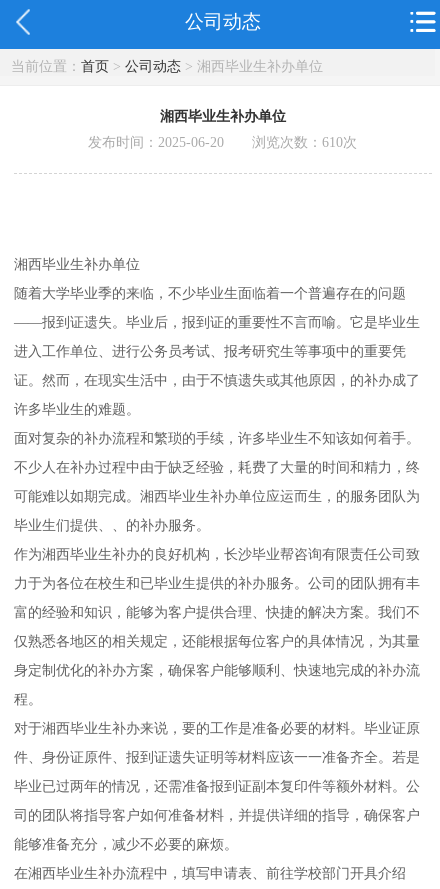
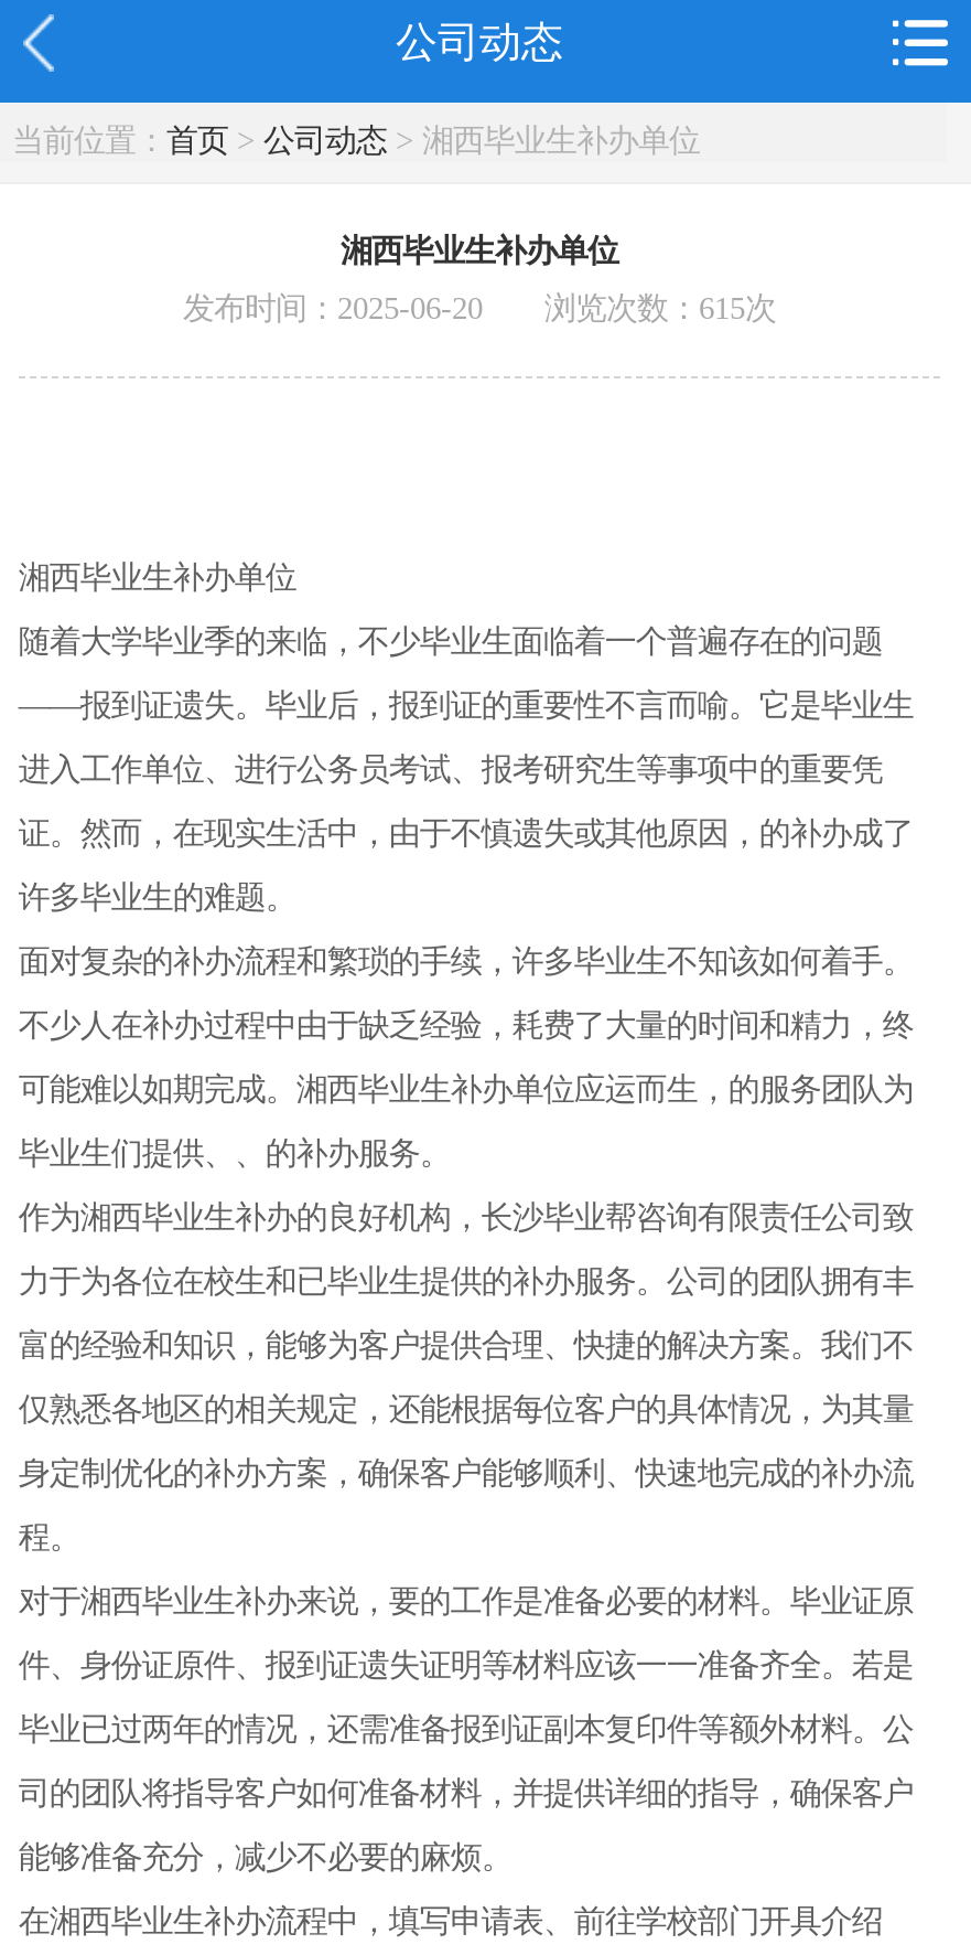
[88,134,357,150] 发布时间：2025-06-20 浏览次数：610次 -> [183,291,776,327] 发布时间：2025-06-20 浏览次数：615次

